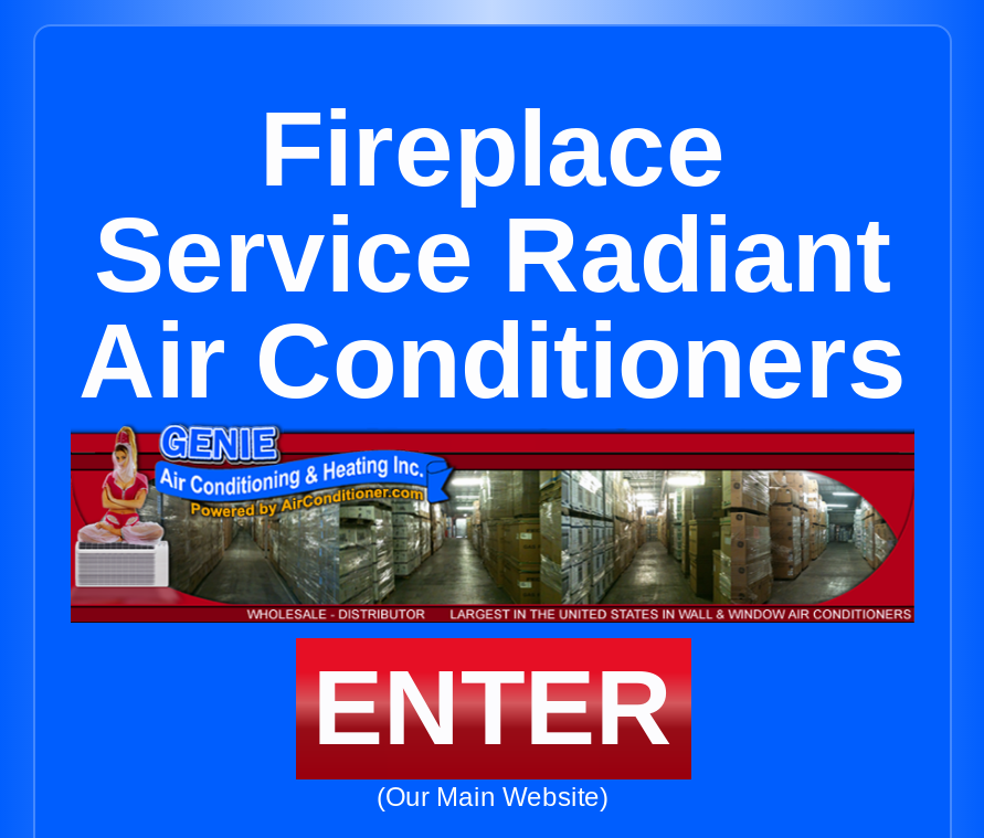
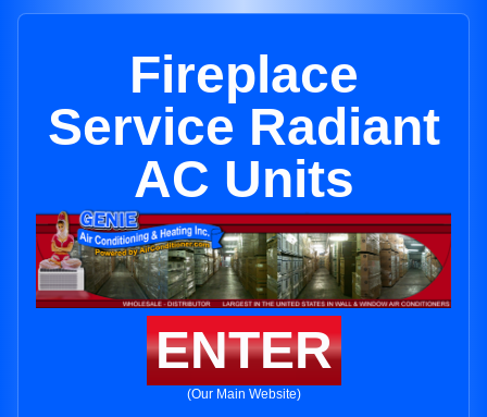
[78,303,907,420] Air Conditioners -> [133,150,354,208] AC Units

